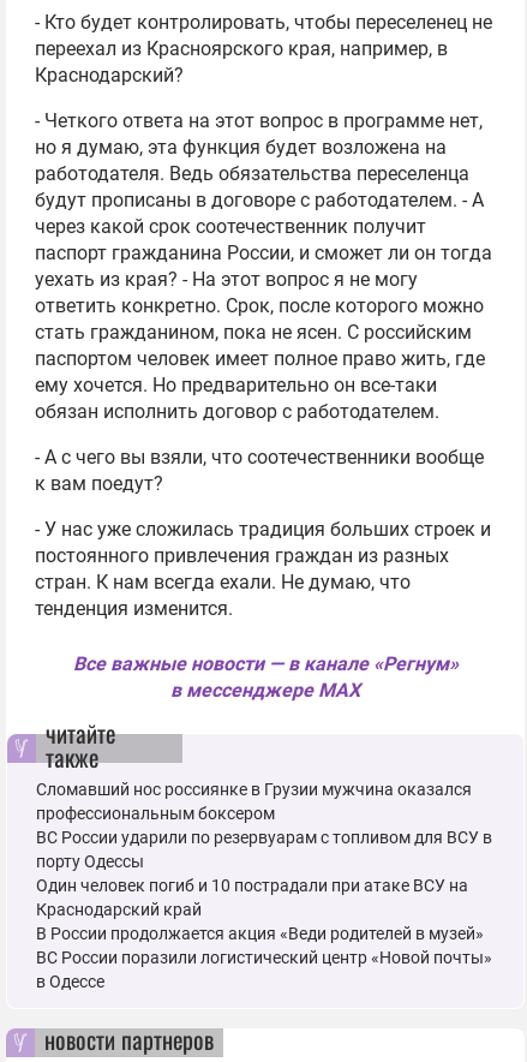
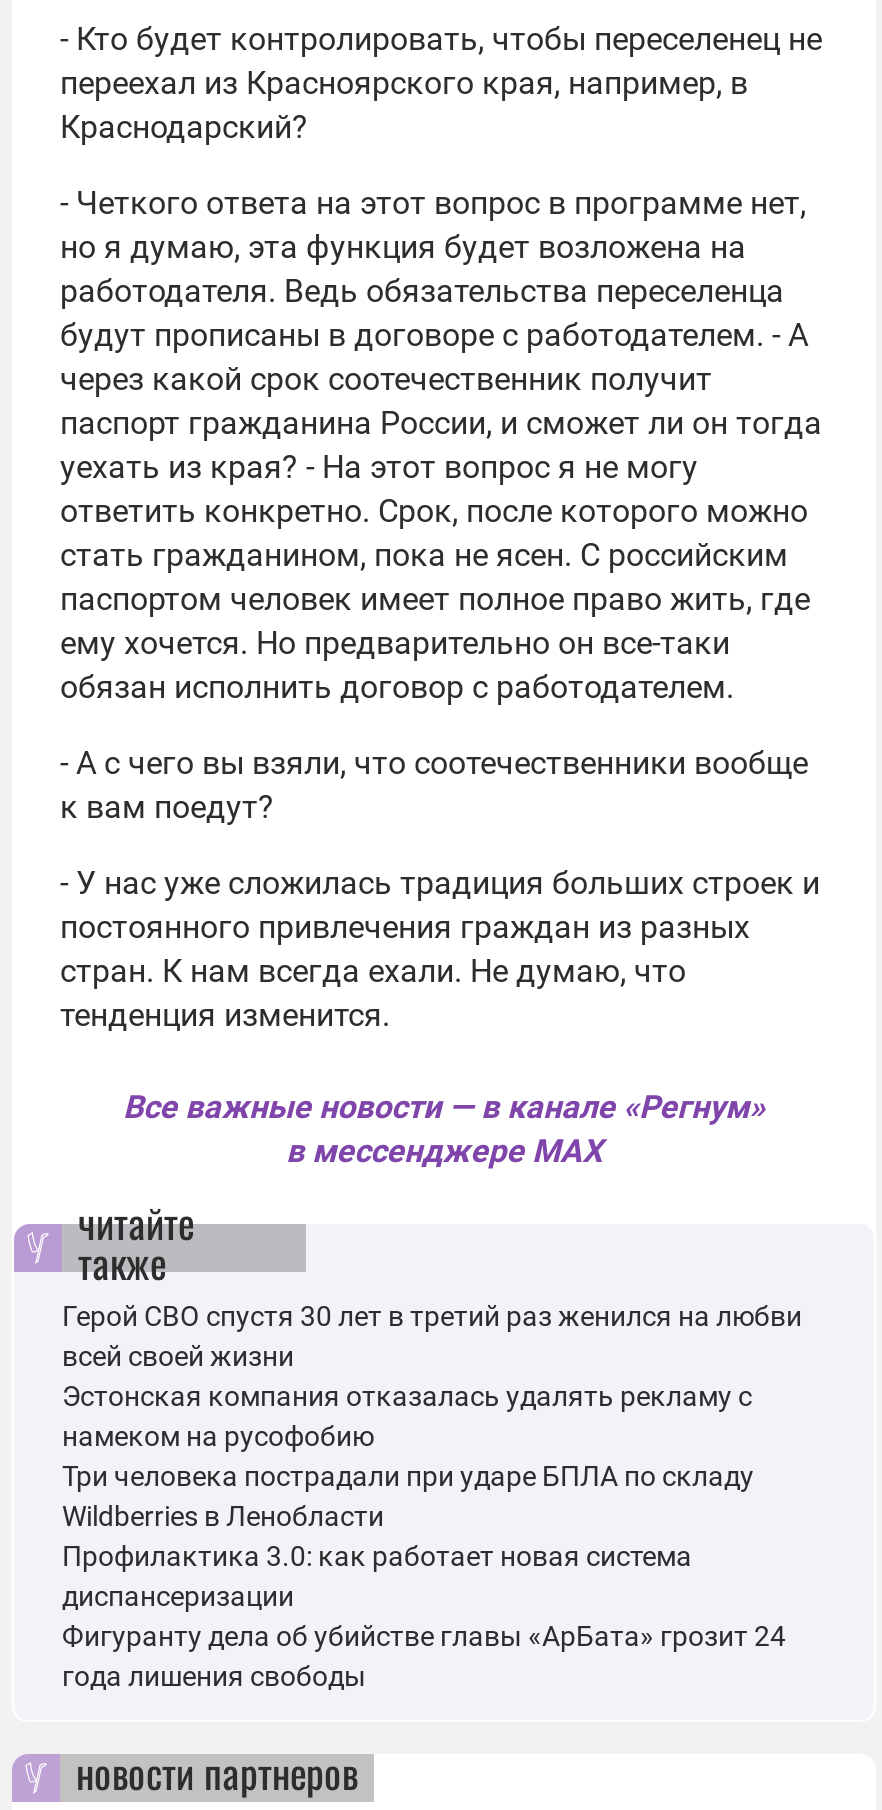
[36,780,492,991] Сломавший нос россиянке в Грузии мужчина оказался | профессиональным боксером | ВС России ударили по резервуарам с топливом для ВСУ в | порту Одессы | Один человек погиб и 10 пострадали при атаке ВСУ на | Краснодарский край | В России продолжается акция «Веди родителей в музей» | ВС России поразили логистический центр «Новой почты» | в Одессе -> [62,1300,802,1692] Герой СВО спустя 30 лет в третий раз женился на любви | всей своей жизни | Эстонская компания отказалась удалять рекламу с | намеком на русофобию | Три человека пострадали при ударе БПЛА по складу | Wildberries в Ленобласти | Профилактика 3.0: как работает новая система | диспансеризации | Фигуранту дела об убийстве главы «АрБата» грозит 24 | года лишения свободы

